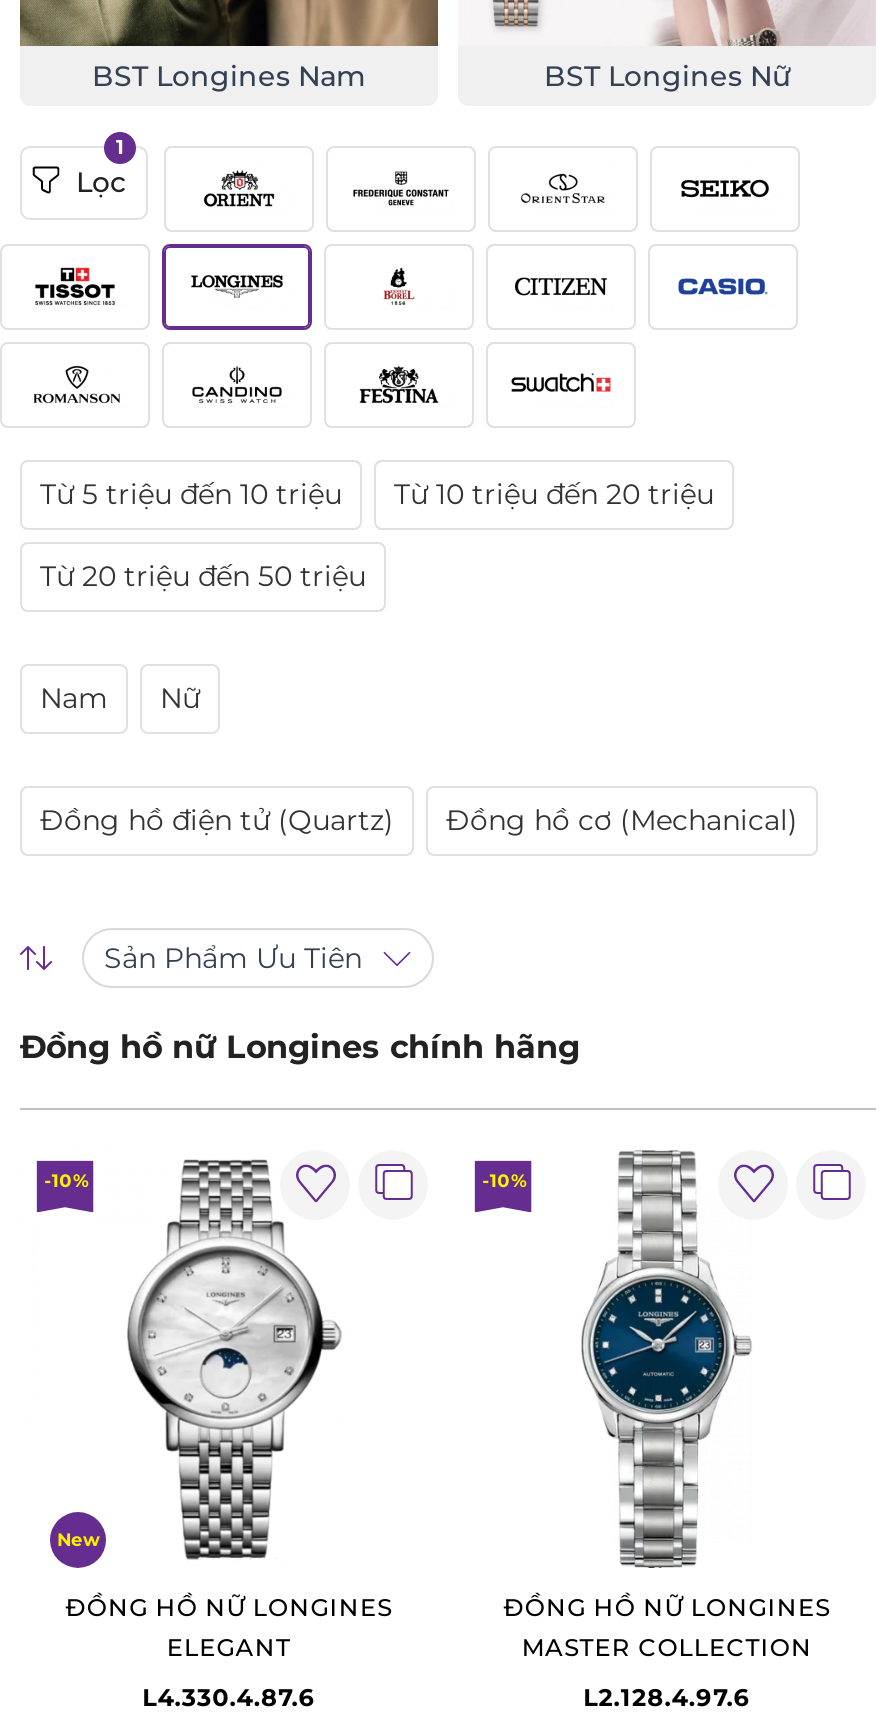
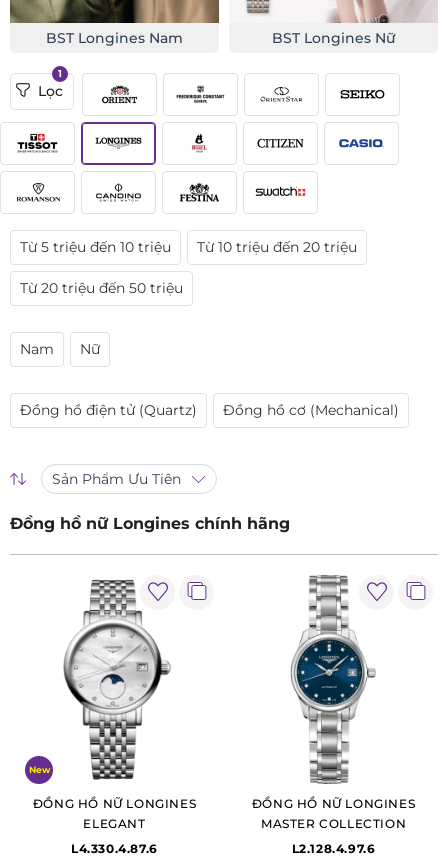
[44,1168,90,1191] -10% -> none
[482,1168,528,1191] -10% -> none

